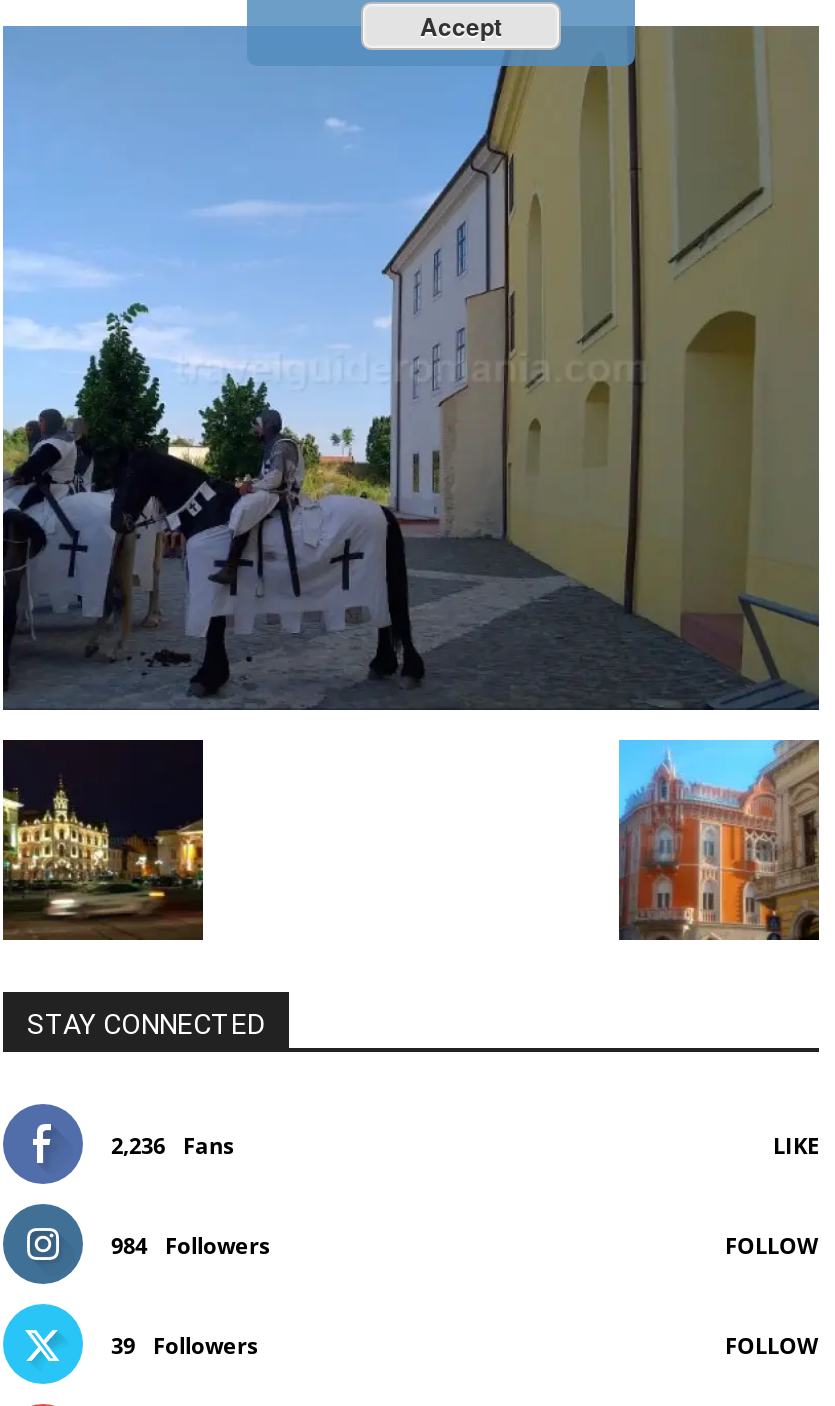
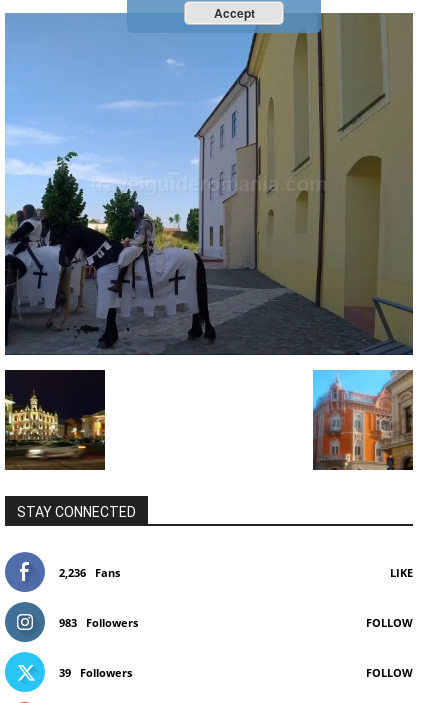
[111,1230,269,1260] 984 Followers -> [59,615,138,630] 983 Followers

